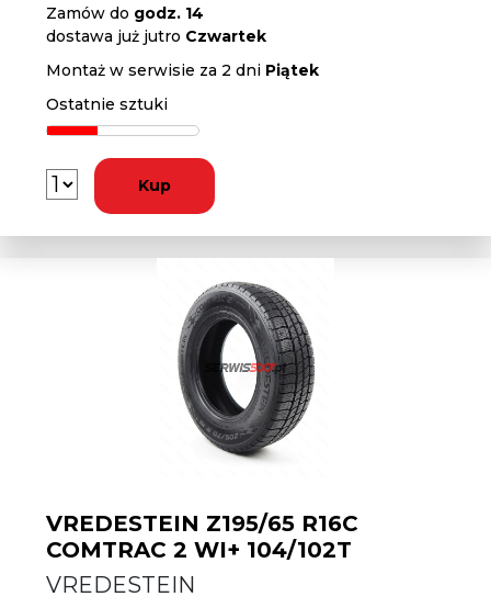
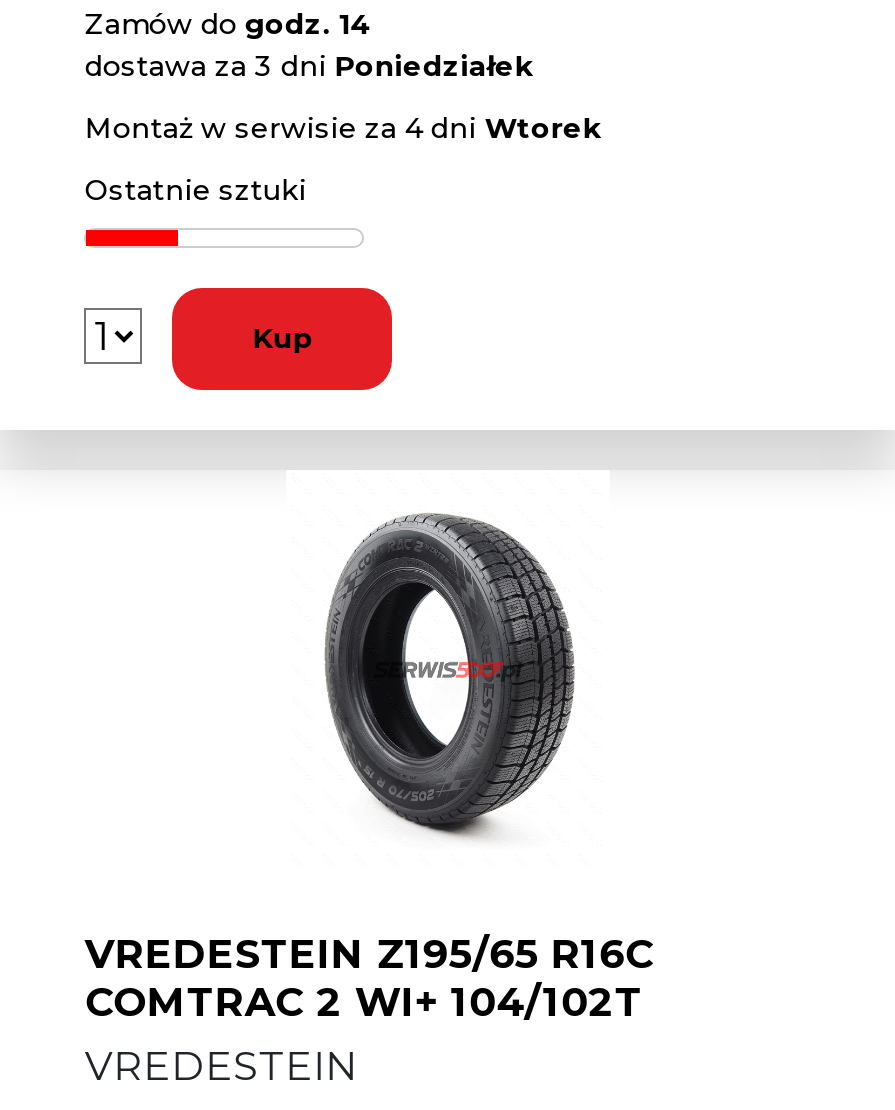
[46,26,267,46] dostawa już jutro Czwartek -> [85,48,533,84] dostawa za 3 dni Poniedziałek
[46,60,319,80] Montaż w serwisie za 2 dni Piątek -> [85,110,601,146] Montaż w serwisie za 4 dni Wtorek

